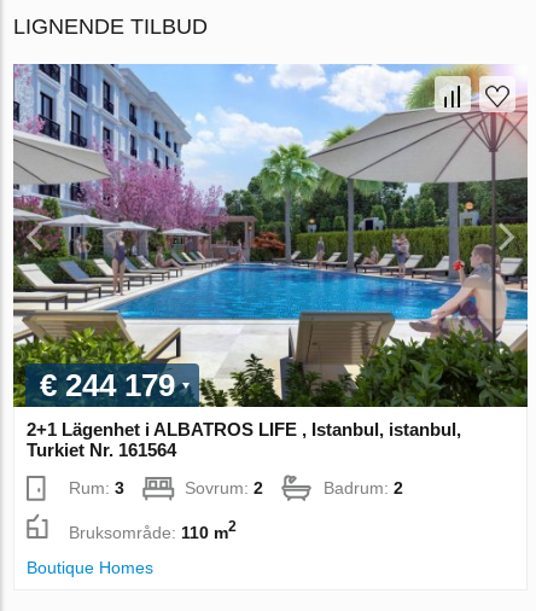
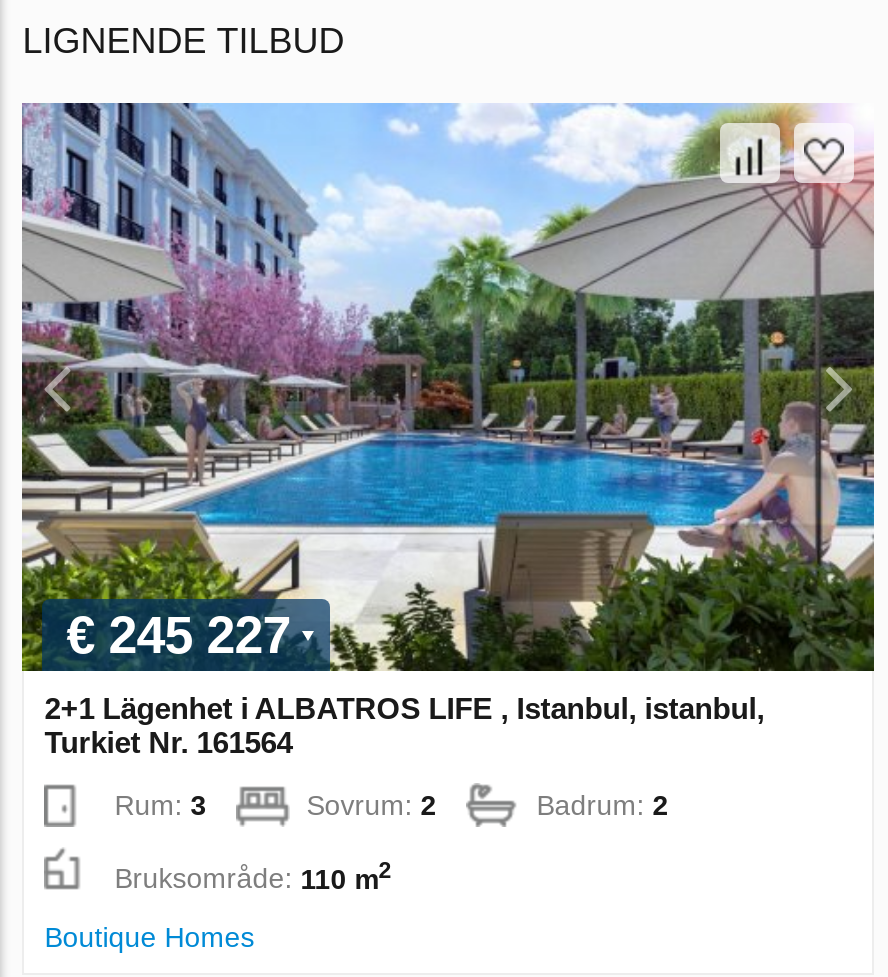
[40,367,175,403] € 244 179 -> [66,605,290,665] € 245 227

